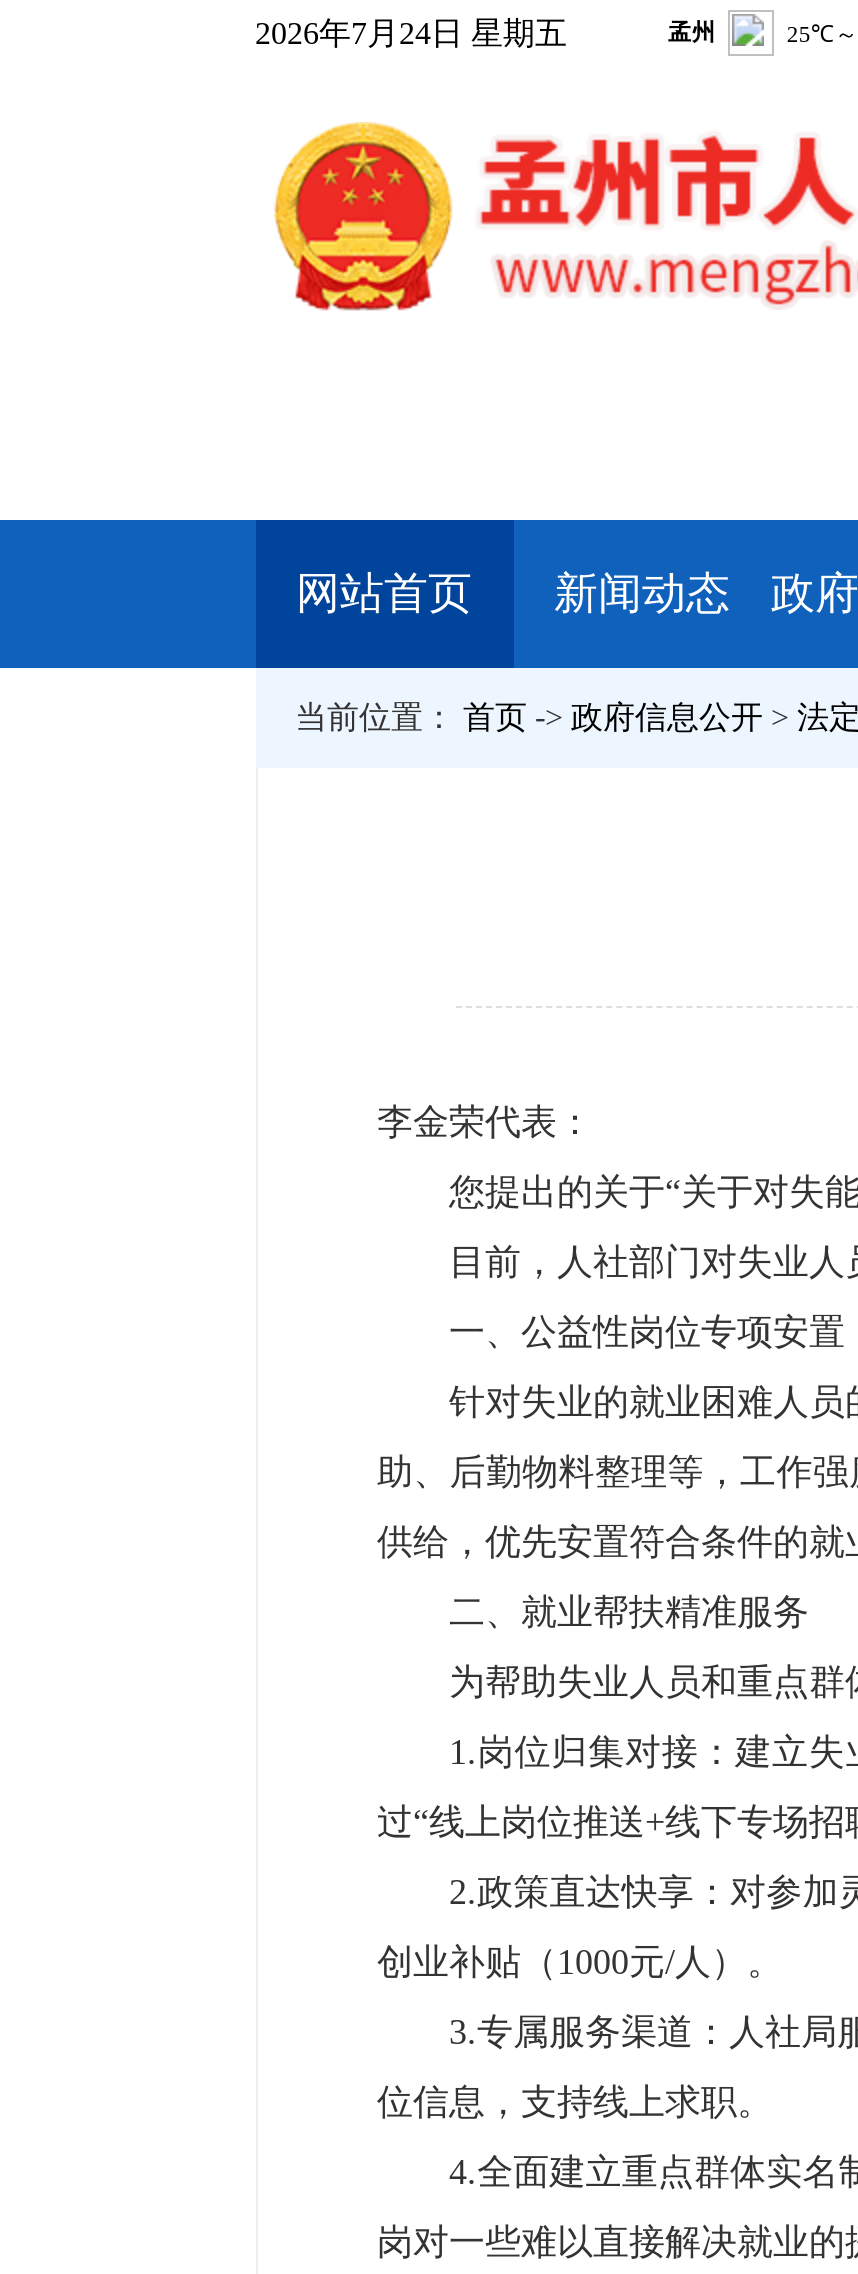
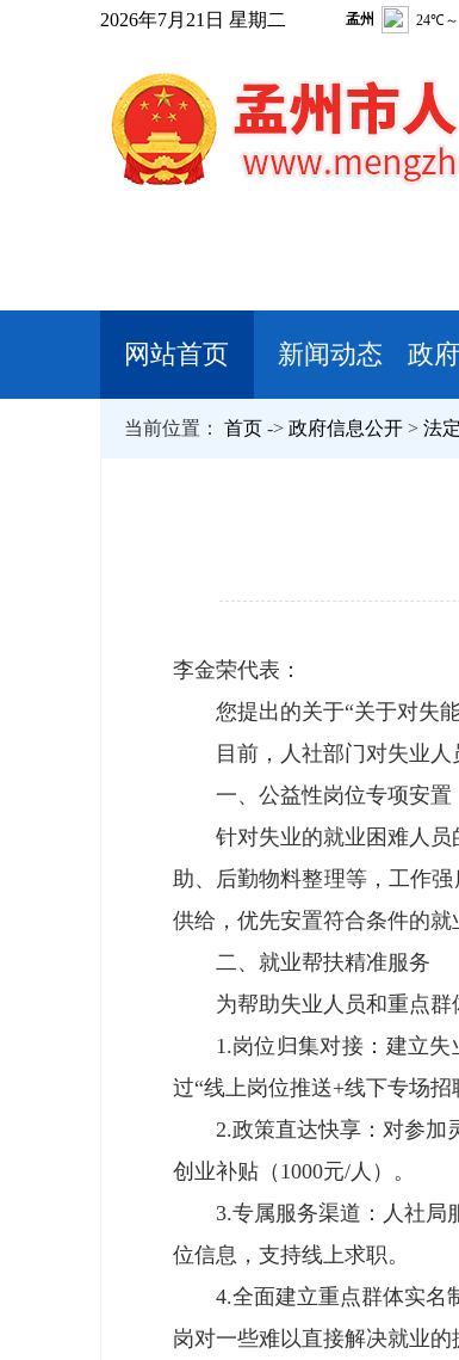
[255,16,567,50] 2026年7月24日 星期五 -> [100,10,286,30] 2026年7月21日 星期二

